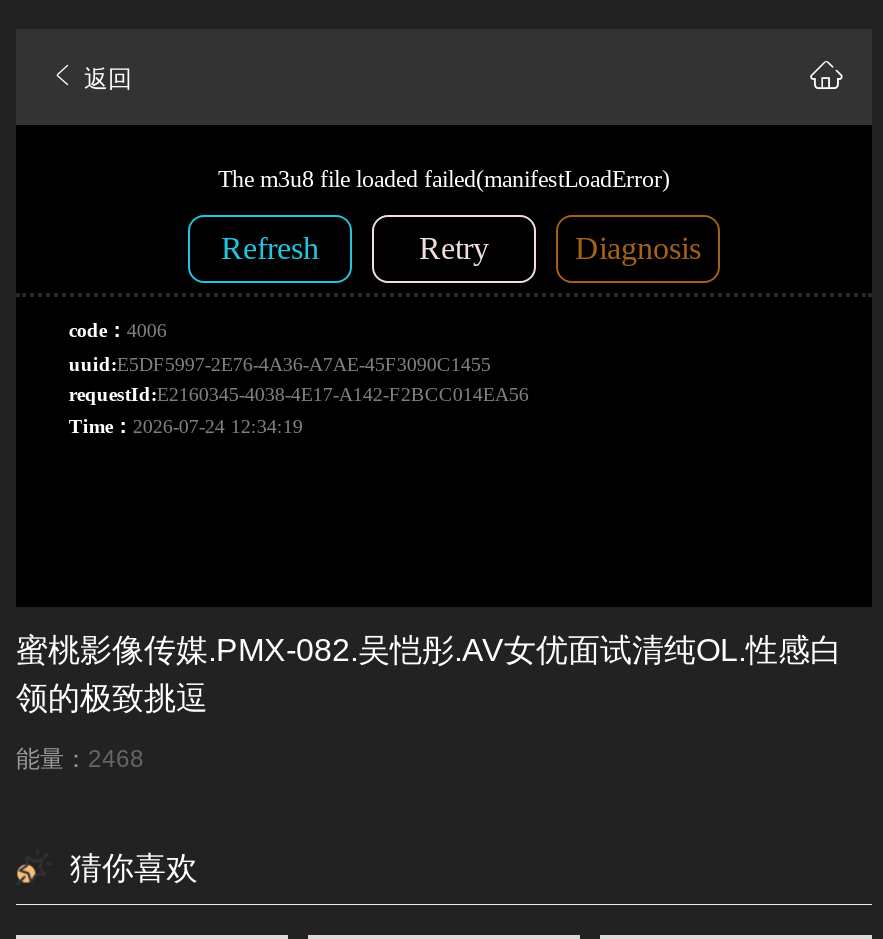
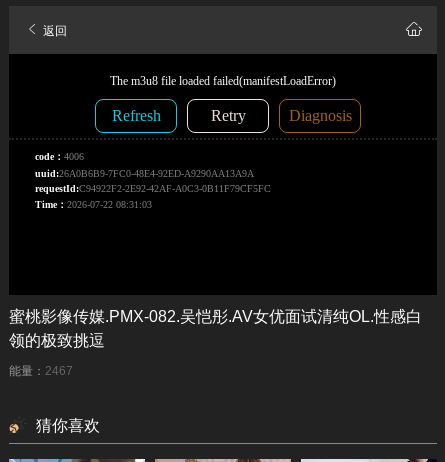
[16,745,144,773] 能量：2468 -> [9,364,73,378] 能量：2467

